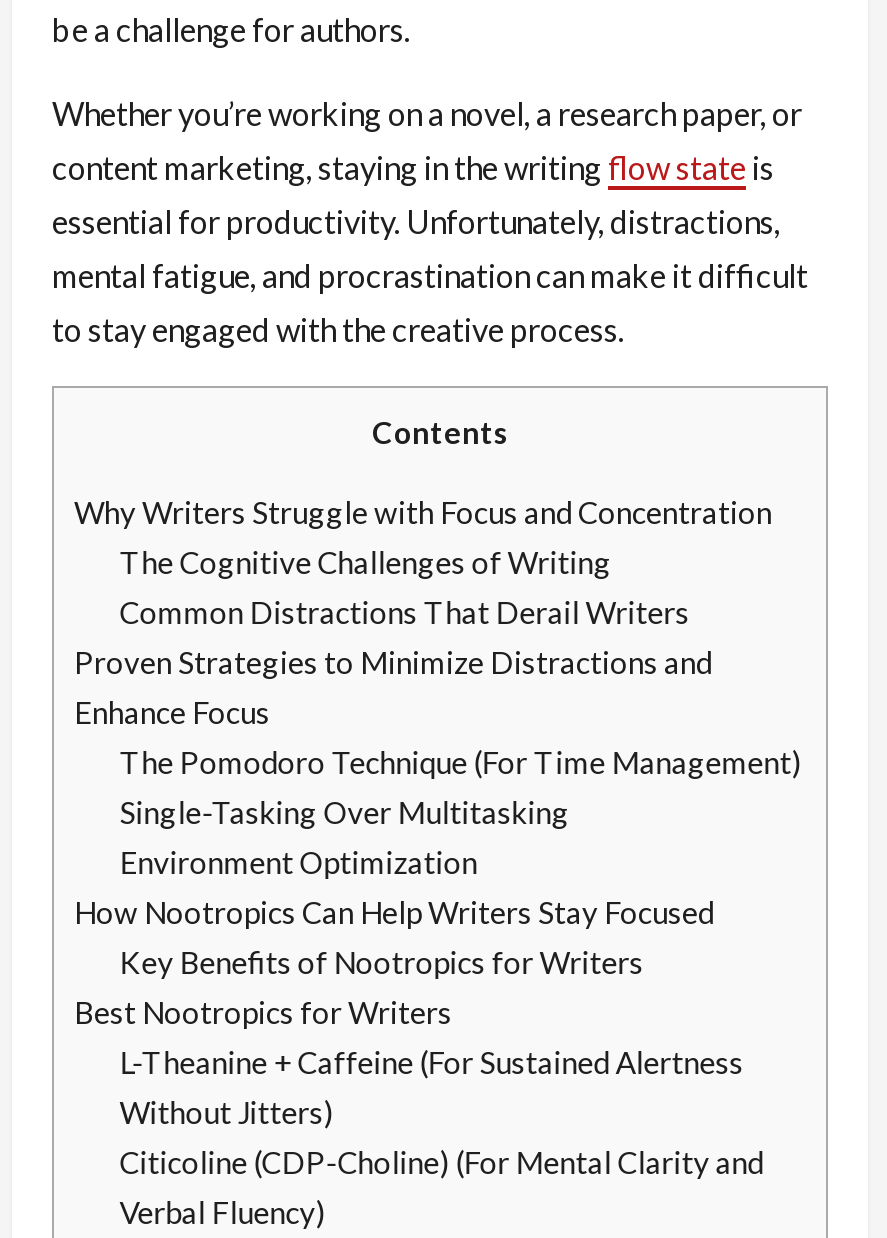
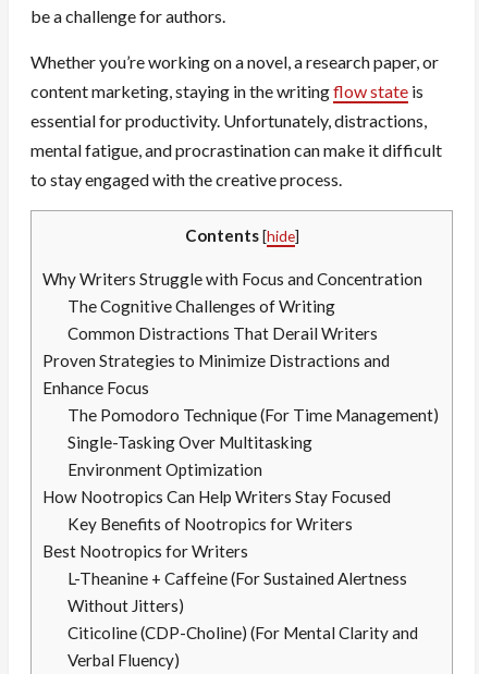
[372,414,508,450] Contents -> [185,225,299,245] Contents [hide]

